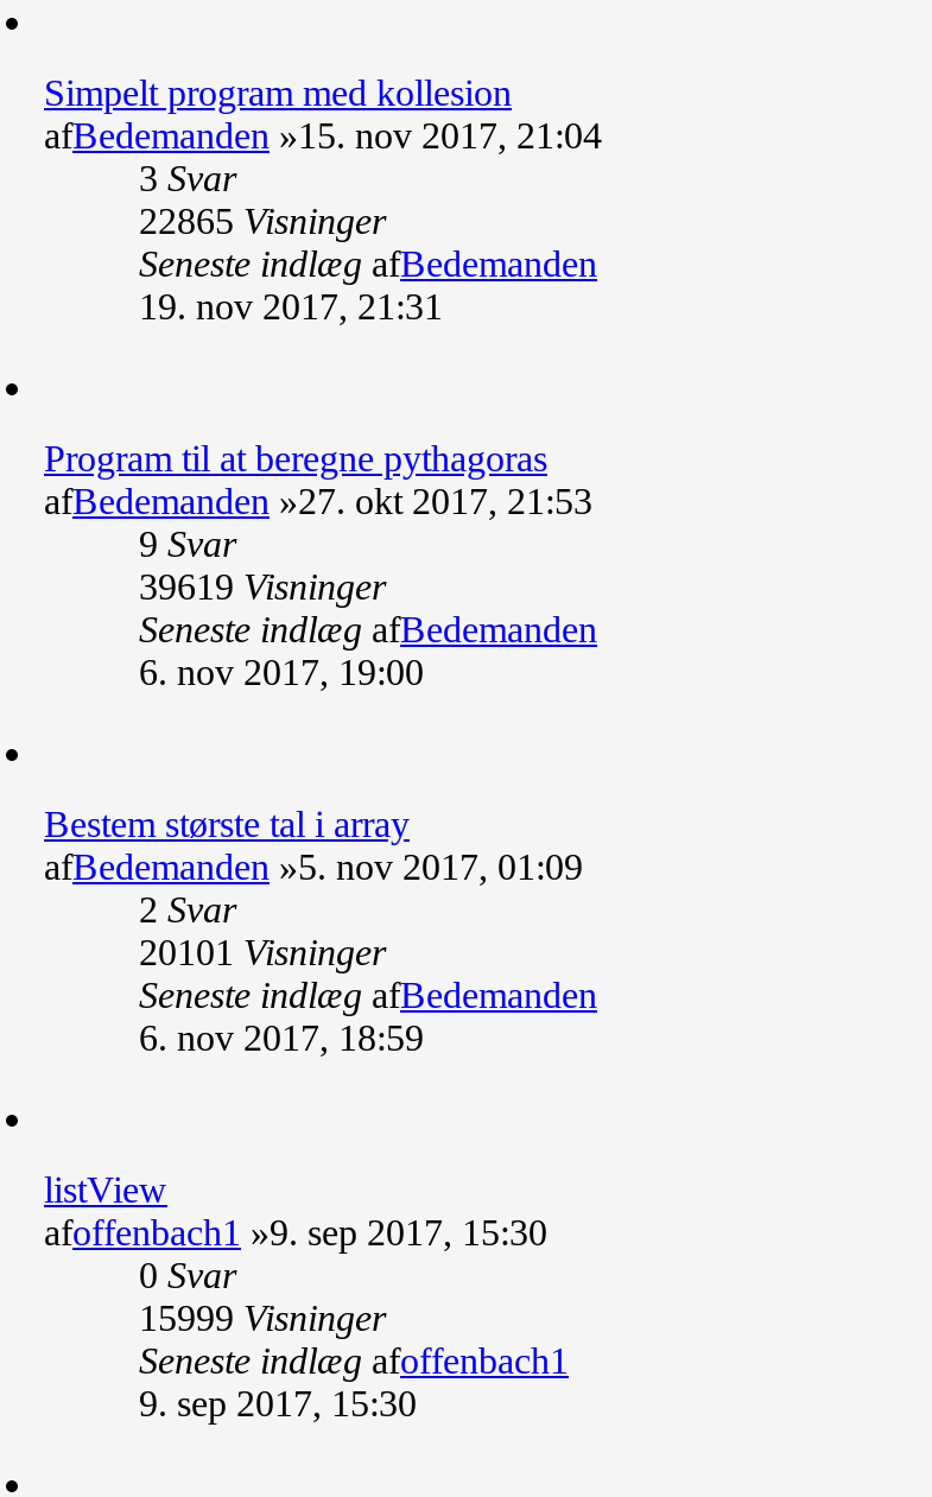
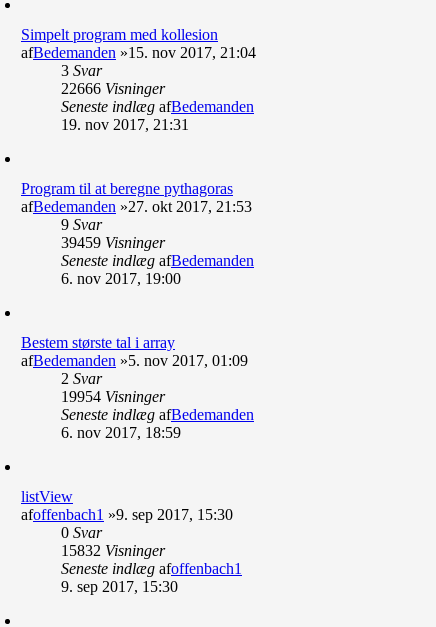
[139,200,386,241] 22865 Visninger -> [61,80,165,97] 22666 Visninger
[139,566,386,606] 39619 Visninger -> [61,234,165,251] 39459 Visninger
[139,932,386,972] 20101 Visninger -> [61,388,165,405] 19954 Visninger
[139,1297,386,1338] 15999 Visninger -> [61,542,165,559] 15832 Visninger

